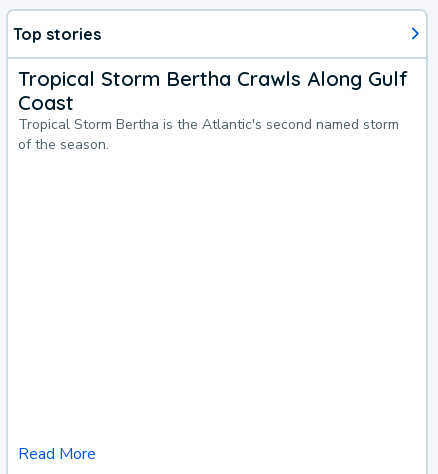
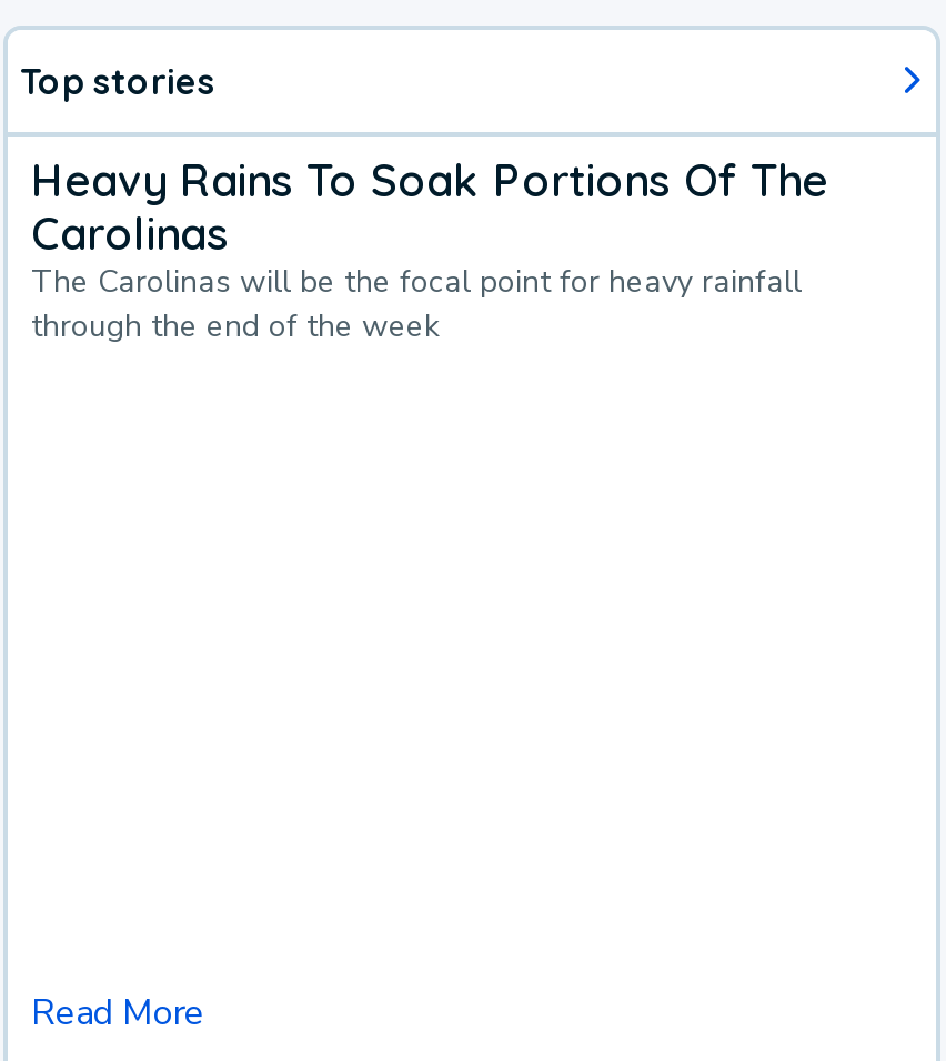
[18,66,408,154] Tropical Storm Bertha Crawls Along Gulf | Coast | Tropical Storm Bertha is the Atlantic's second named storm | of the season. -> [31,151,828,347] Heavy Rains To Soak Portions Of The | Carolinas | The Carolinas will be the focal point for heavy rainfall | through the end of the week

